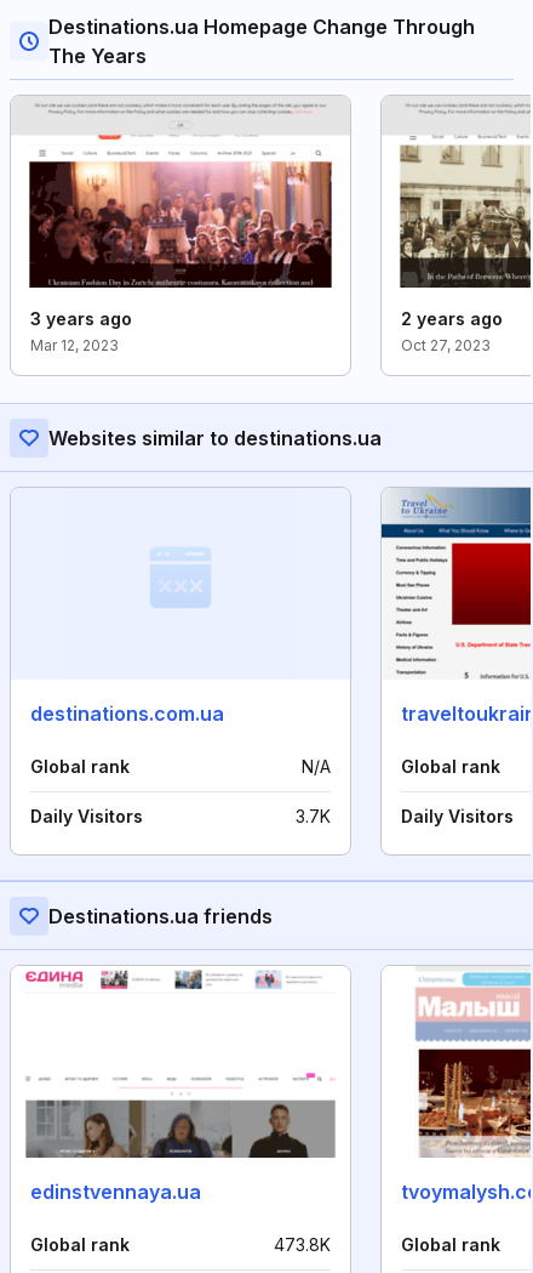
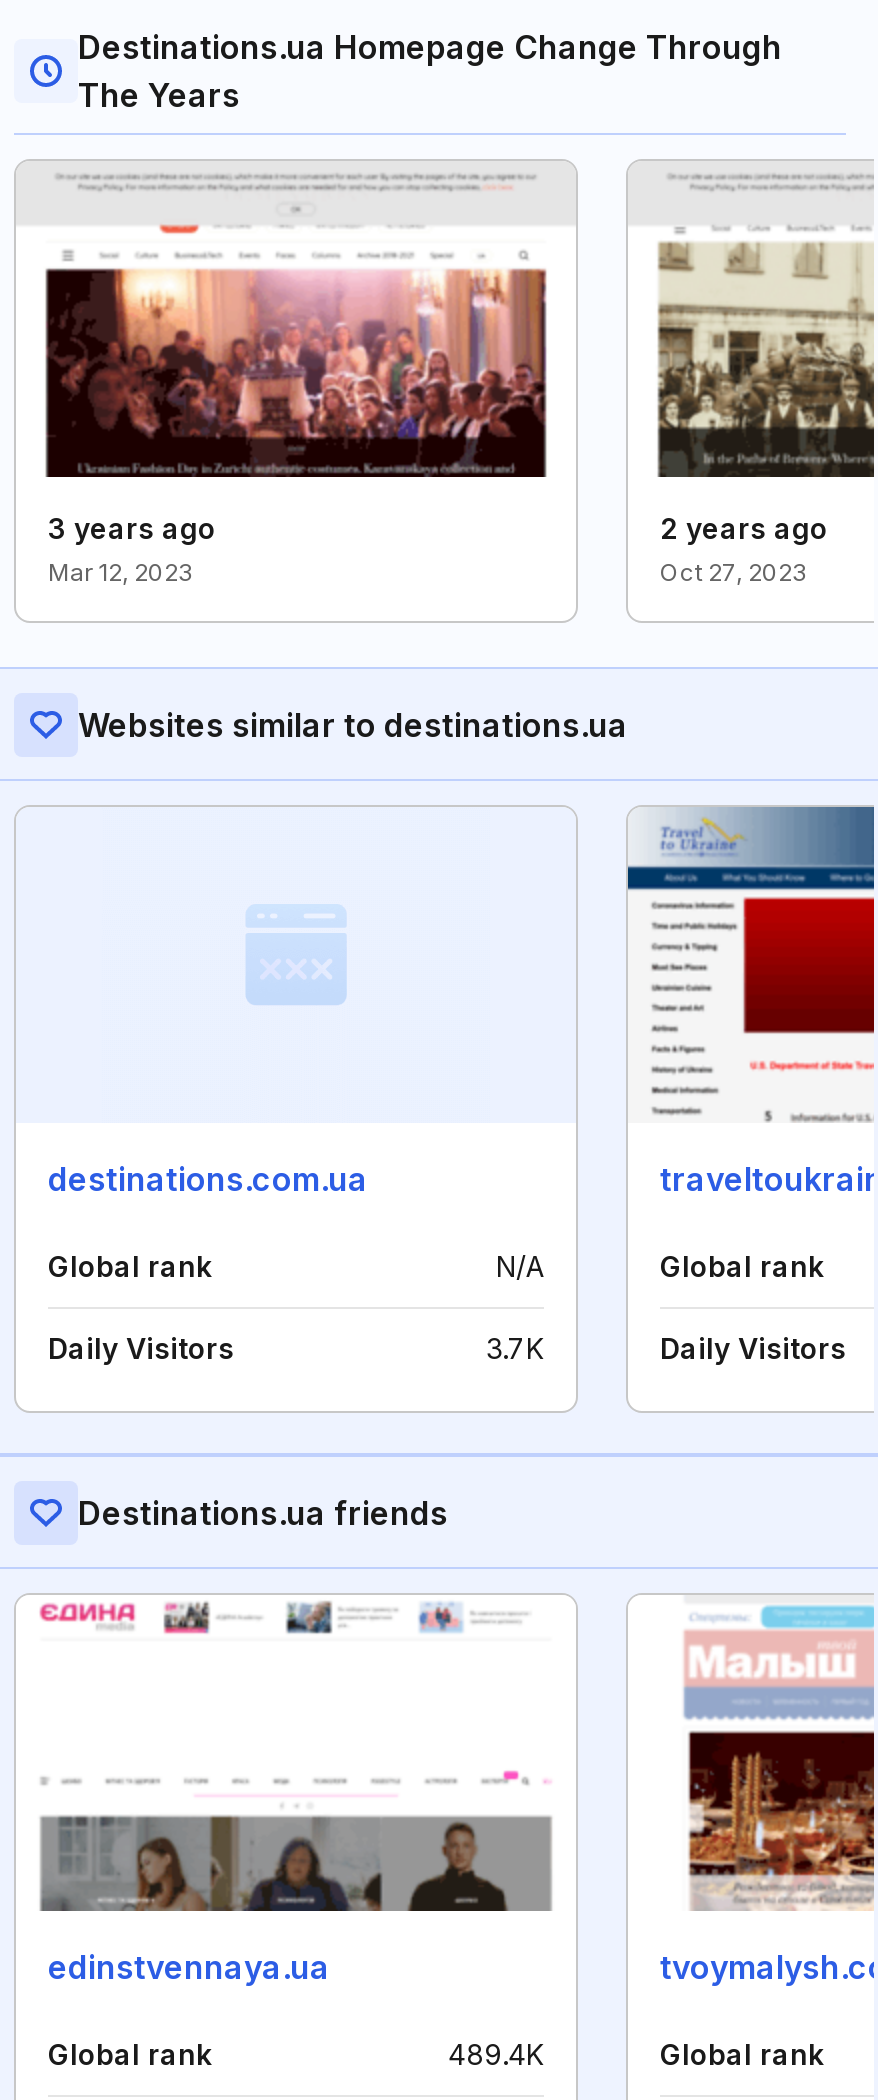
[274,1234,331,1255] 473.8K -> [448,2037,544,2071] 489.4K

